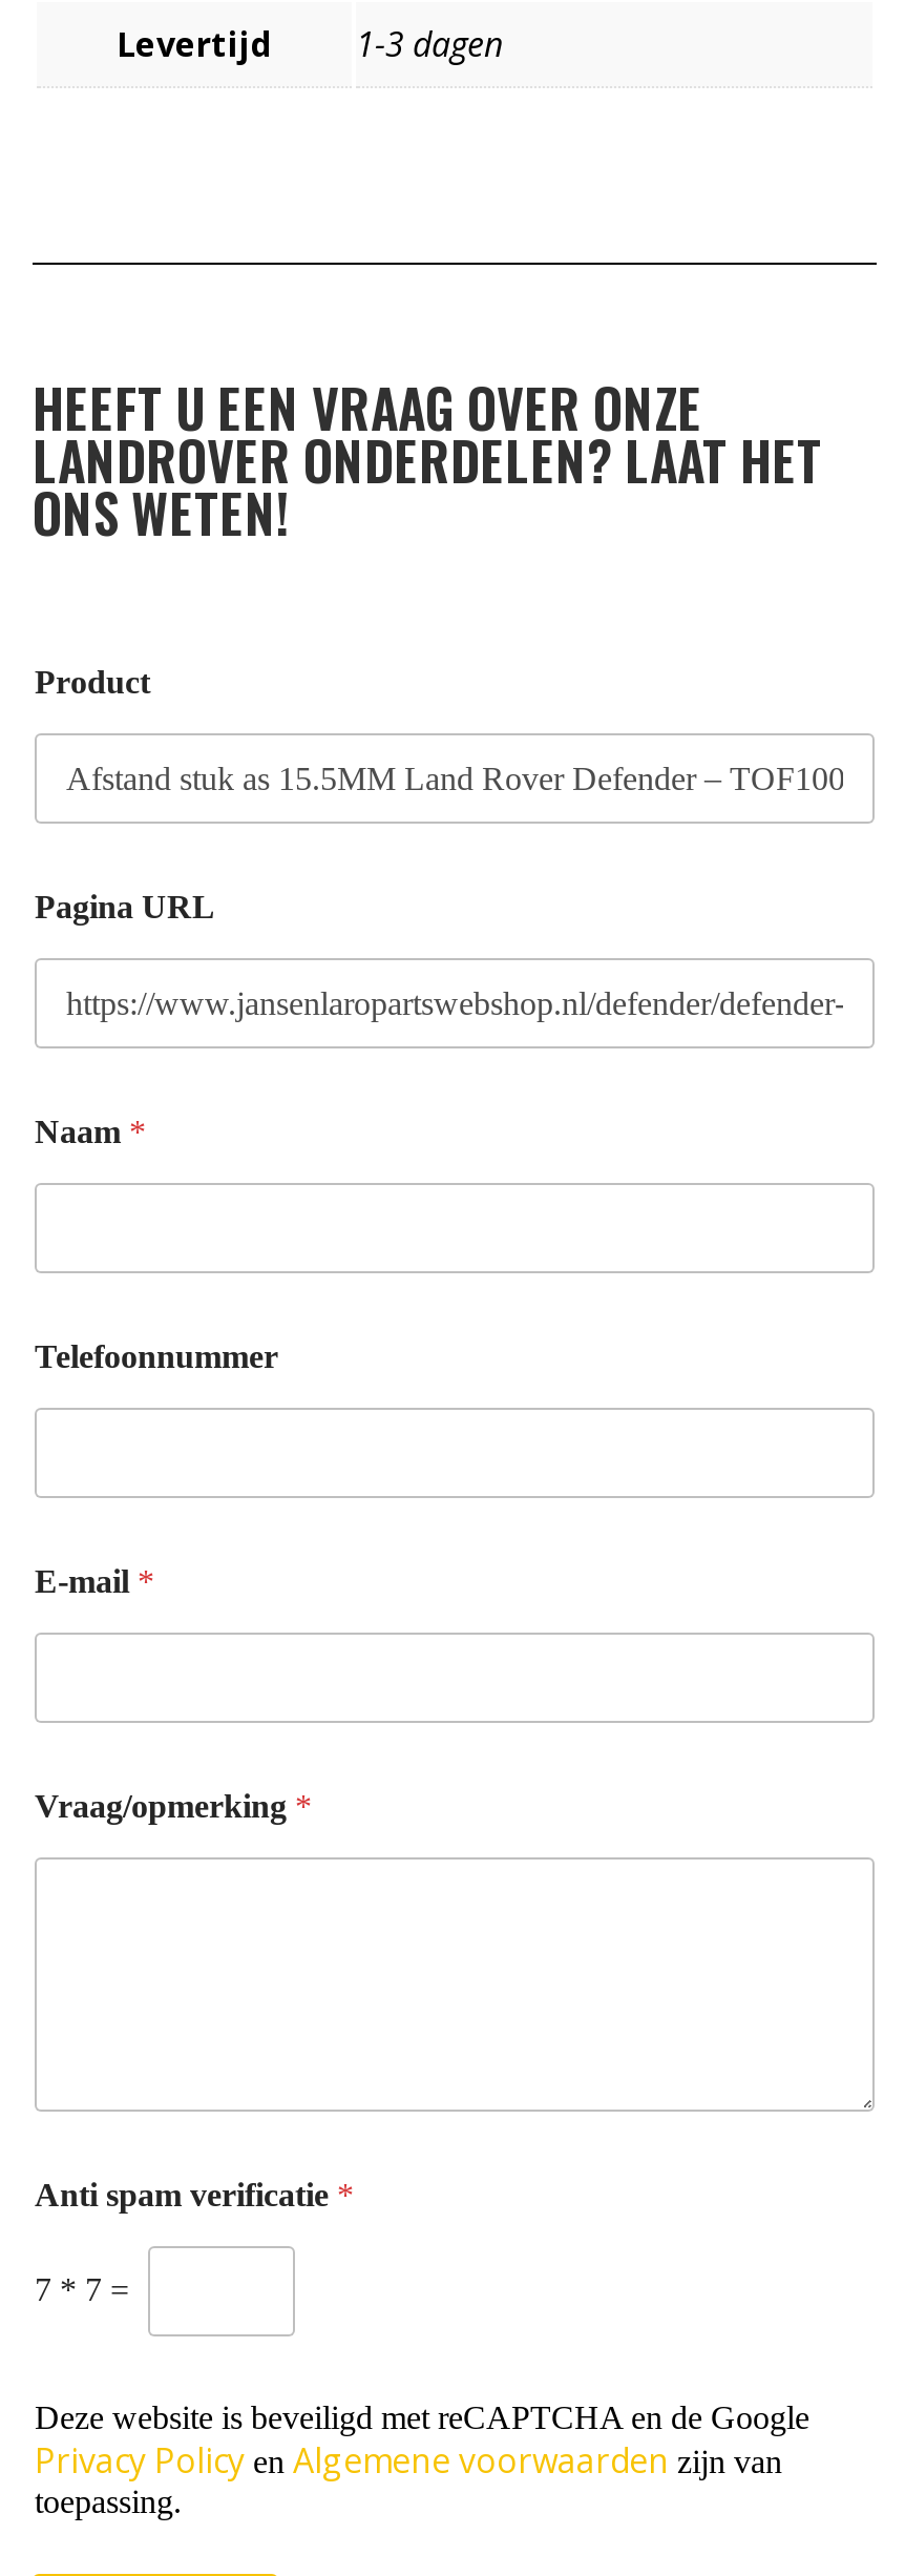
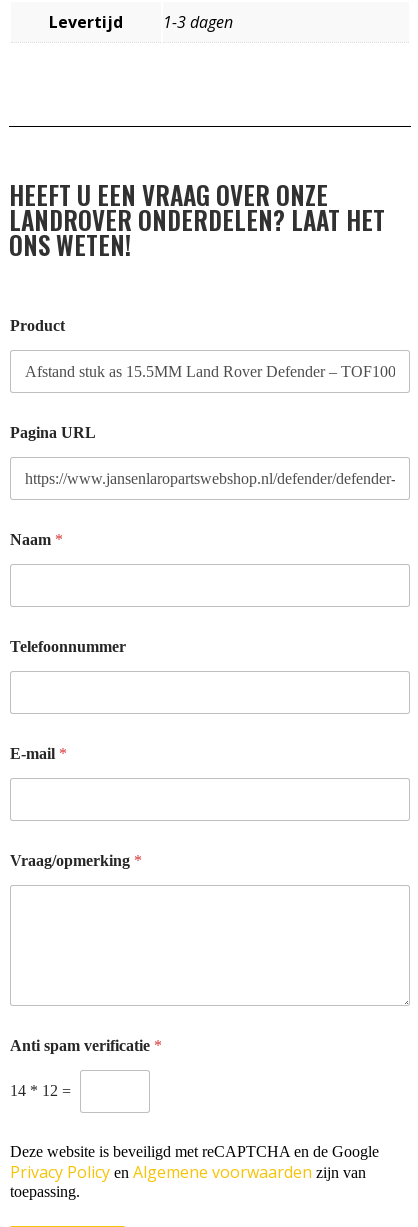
[35,2272,129,2307] 7 * 7 = -> [10,1082,71,1099] 14 * 12 =

